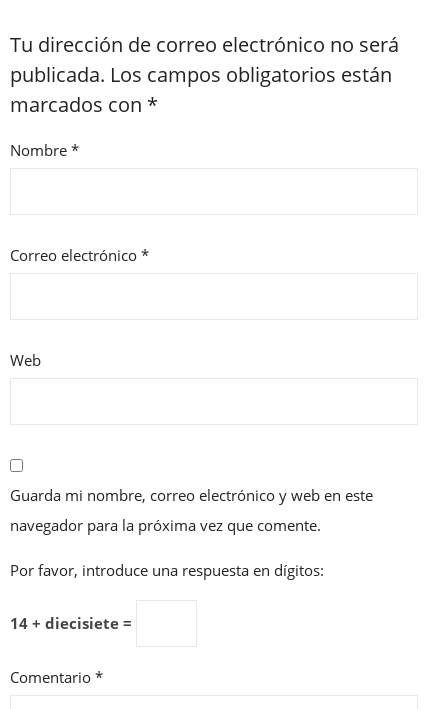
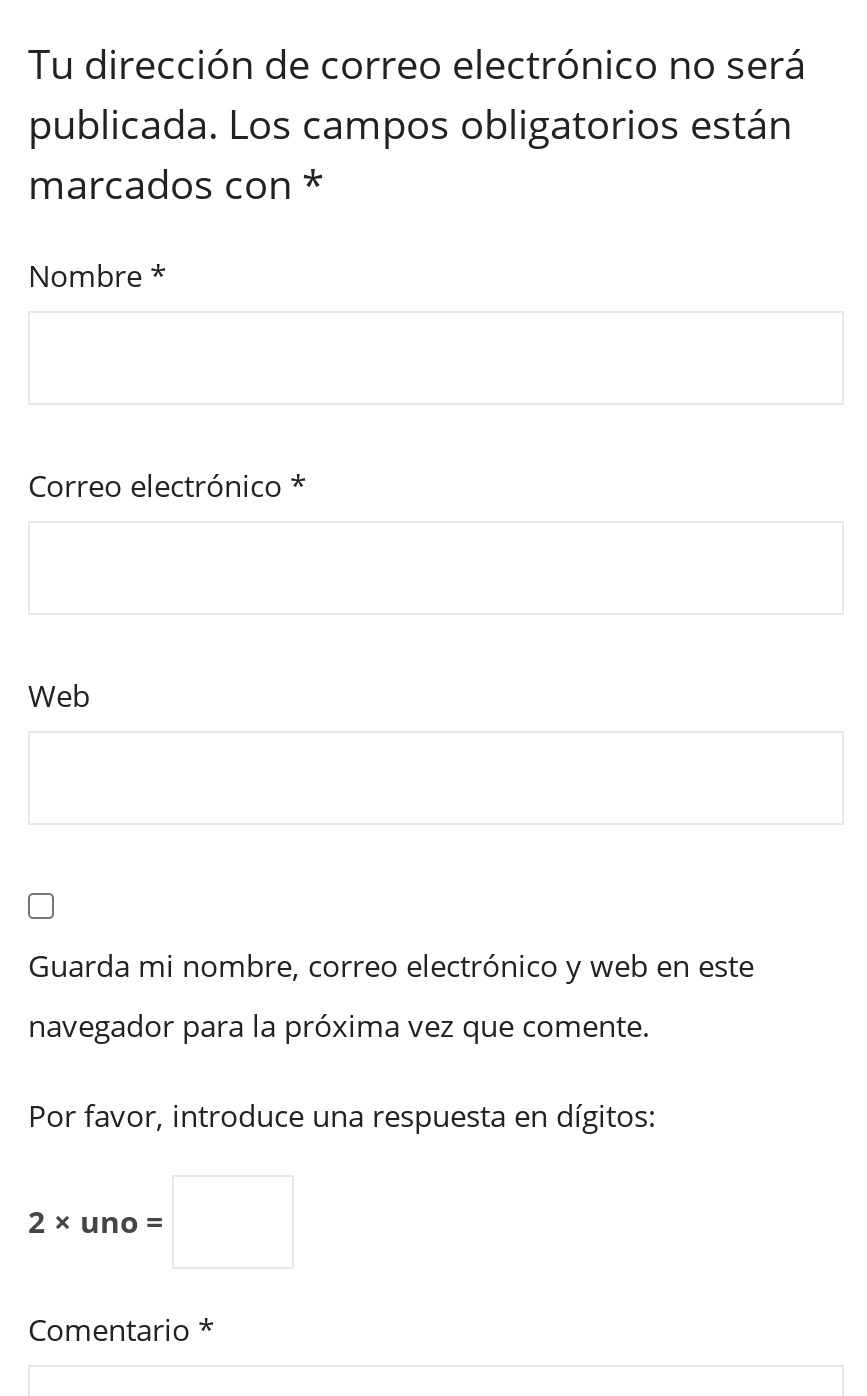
[10,613,136,633] 14 + diecisiete = -> [28,1201,172,1241] 2 × uno =

